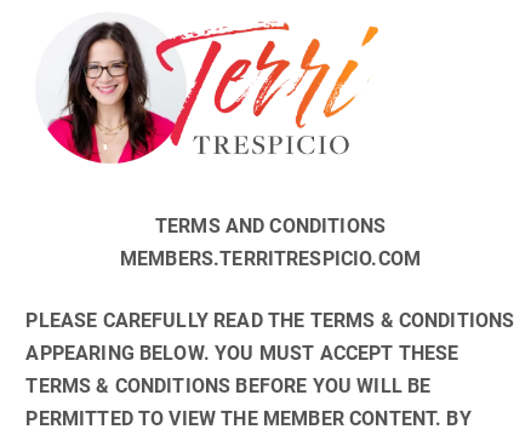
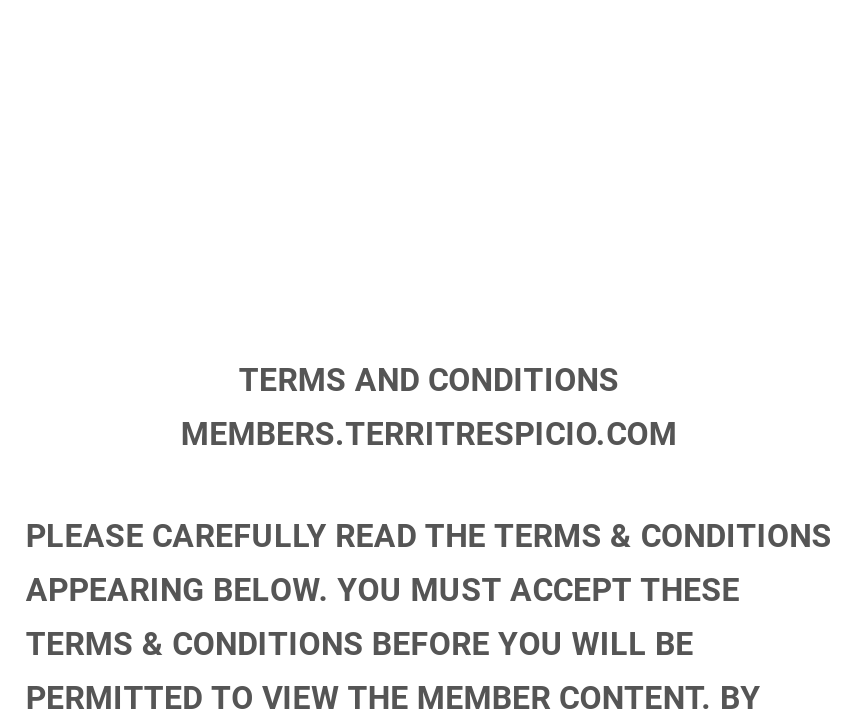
[46,21,379,165] [image] -> none

